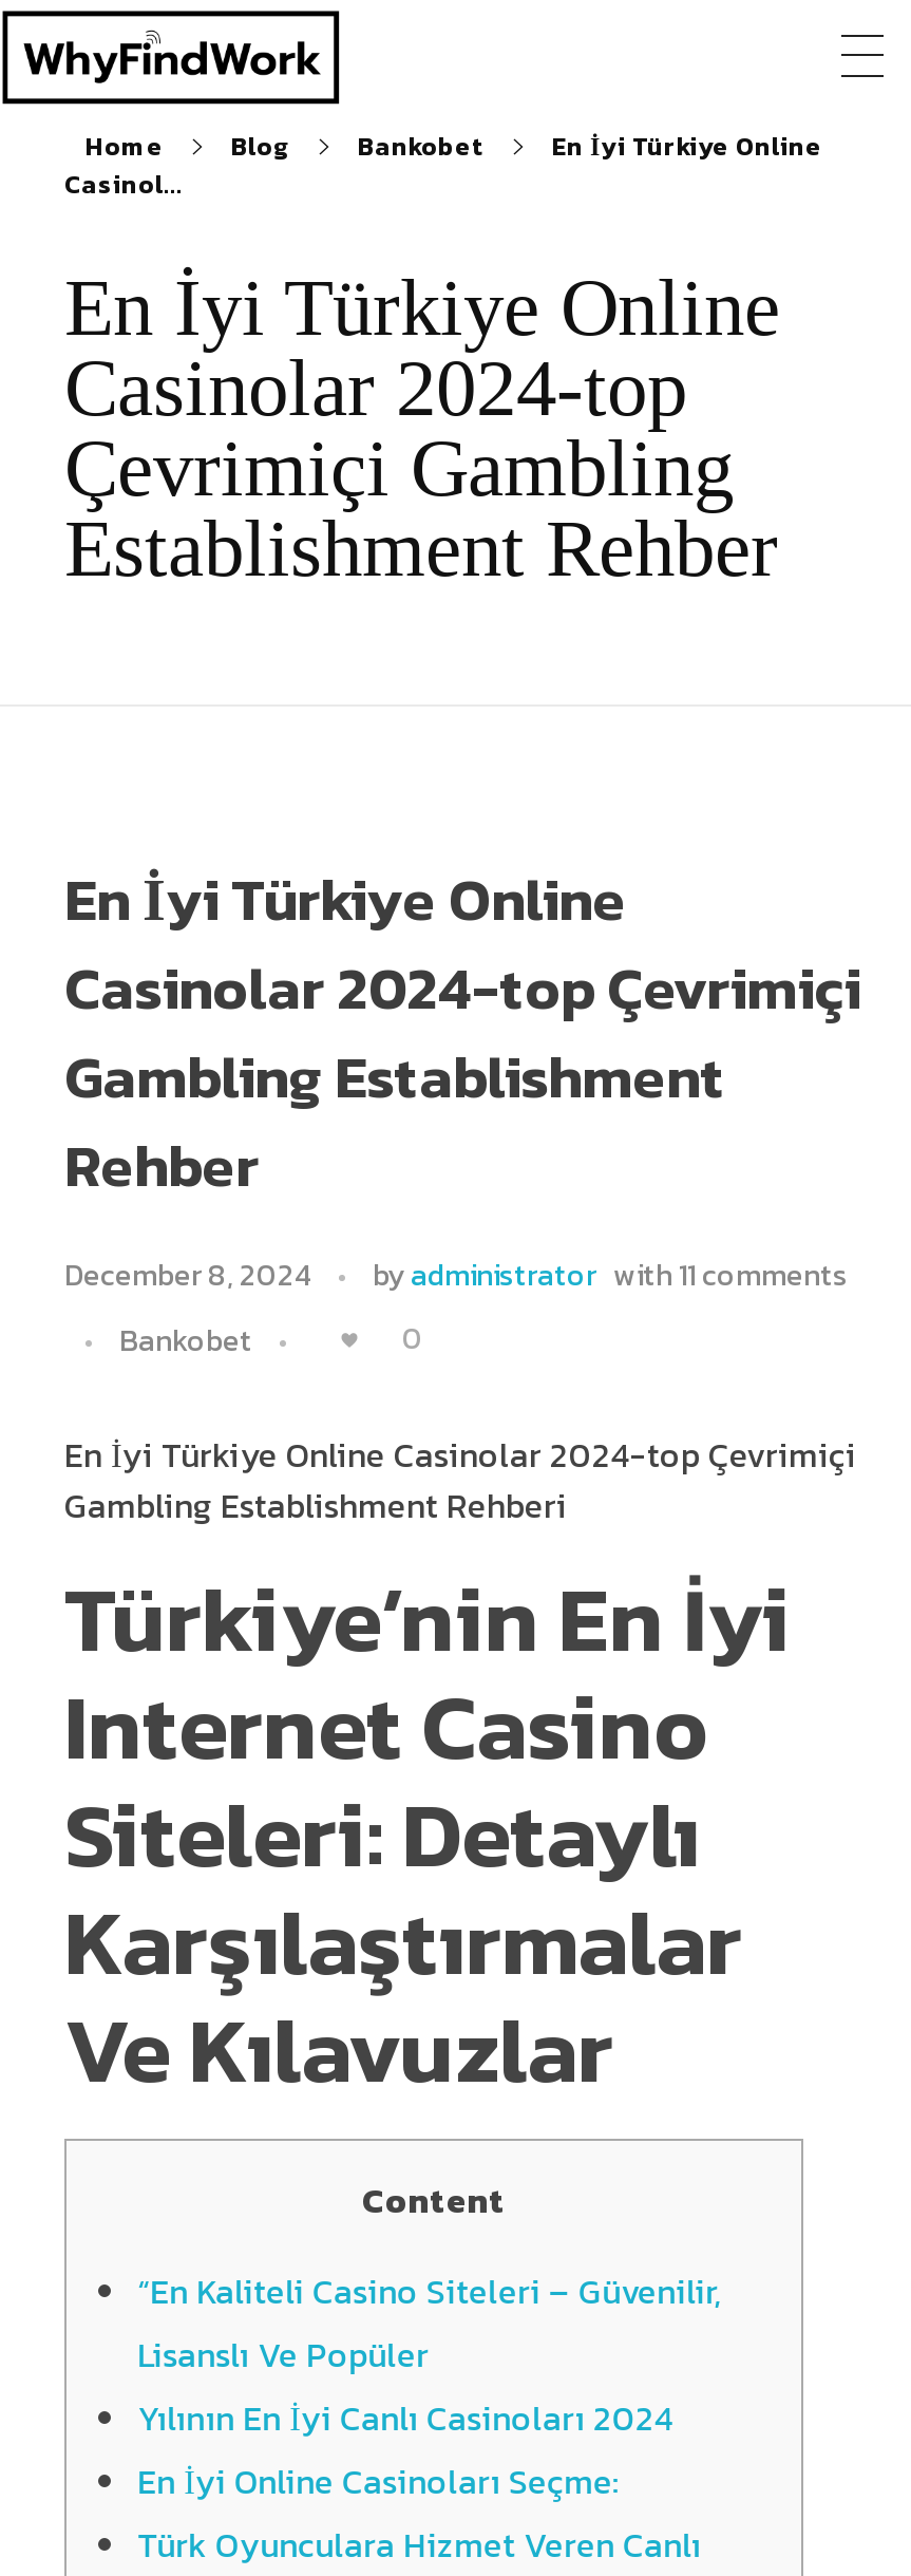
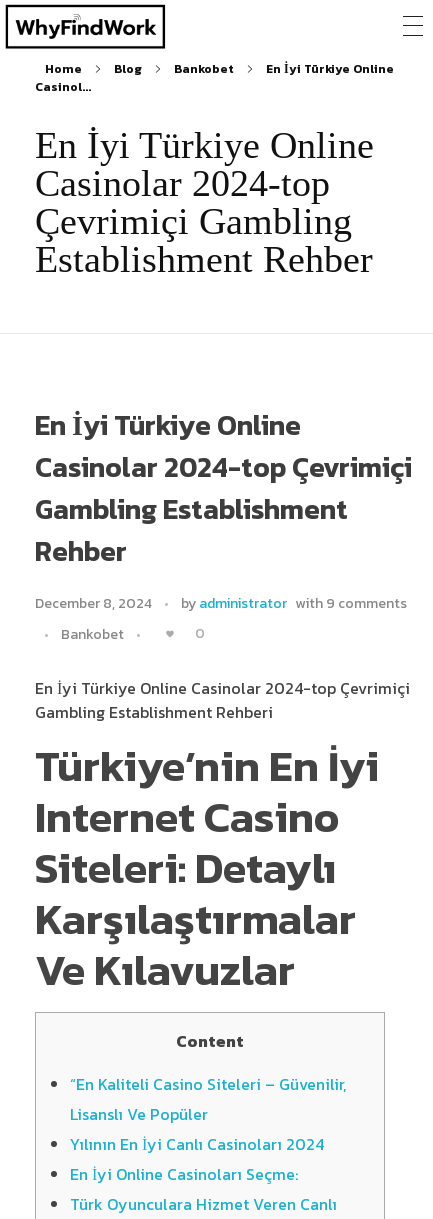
[373,1253,848,1297] by administrator with 11 comments -> [181,592,407,613] by administrator with 9 comments

